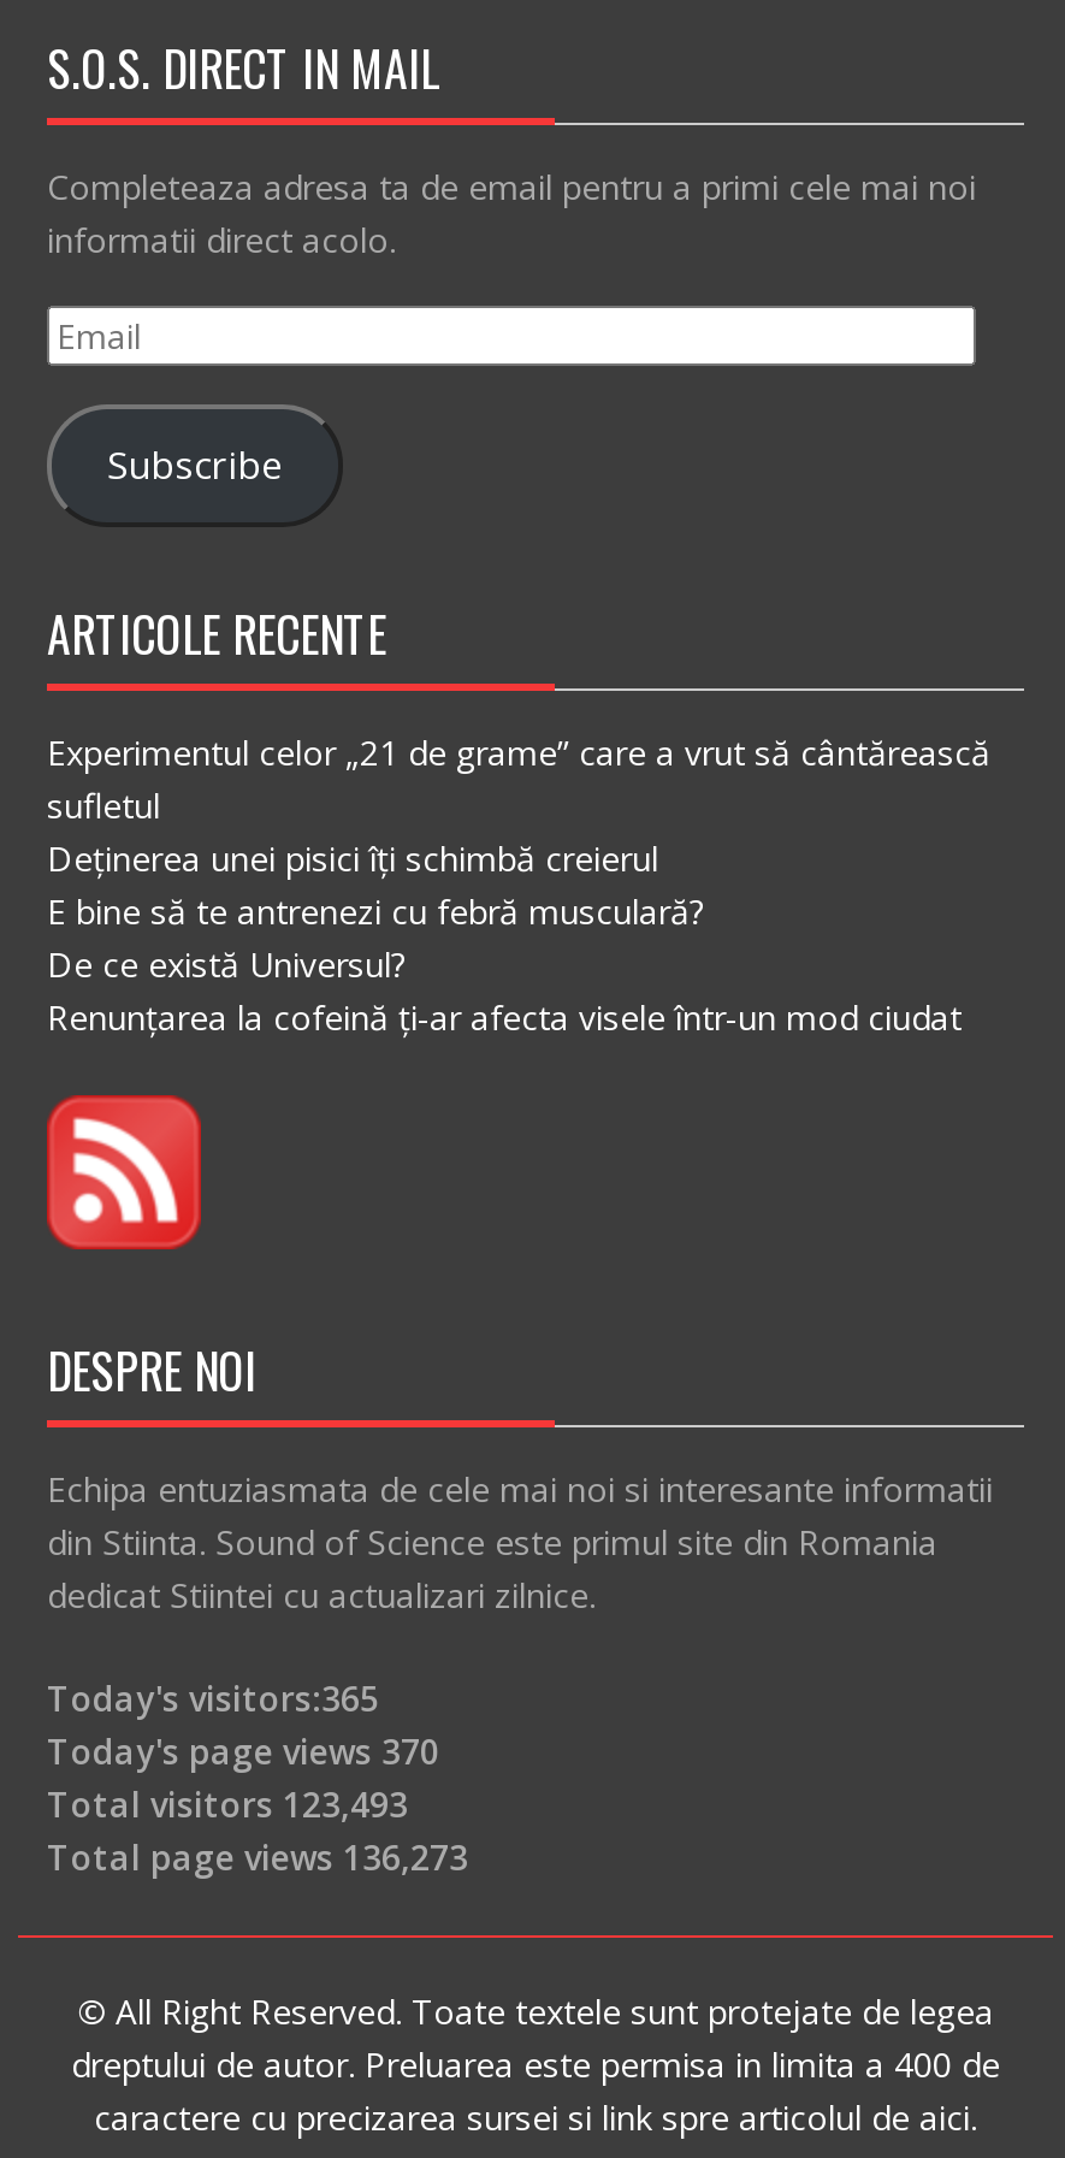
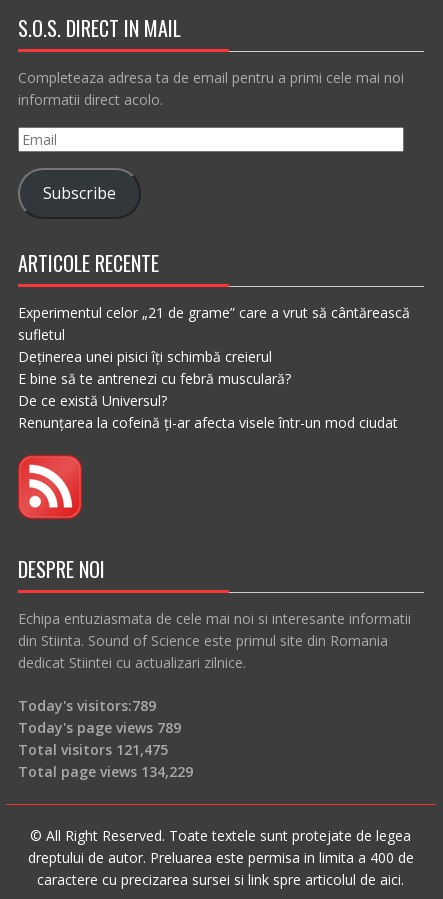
[47,1675,379,1721] Today's visitors:365 -> [18,696,156,715] Today's visitors:789
[47,1728,439,1774] Today's page views 370 -> [18,718,181,737] Today's page views 789
[47,1781,408,1827] Total visitors 123,493 -> [18,740,168,759] Total visitors 121,475
[47,1834,468,1879] Total page views 136,273 -> [18,762,193,781] Total page views 134,229

